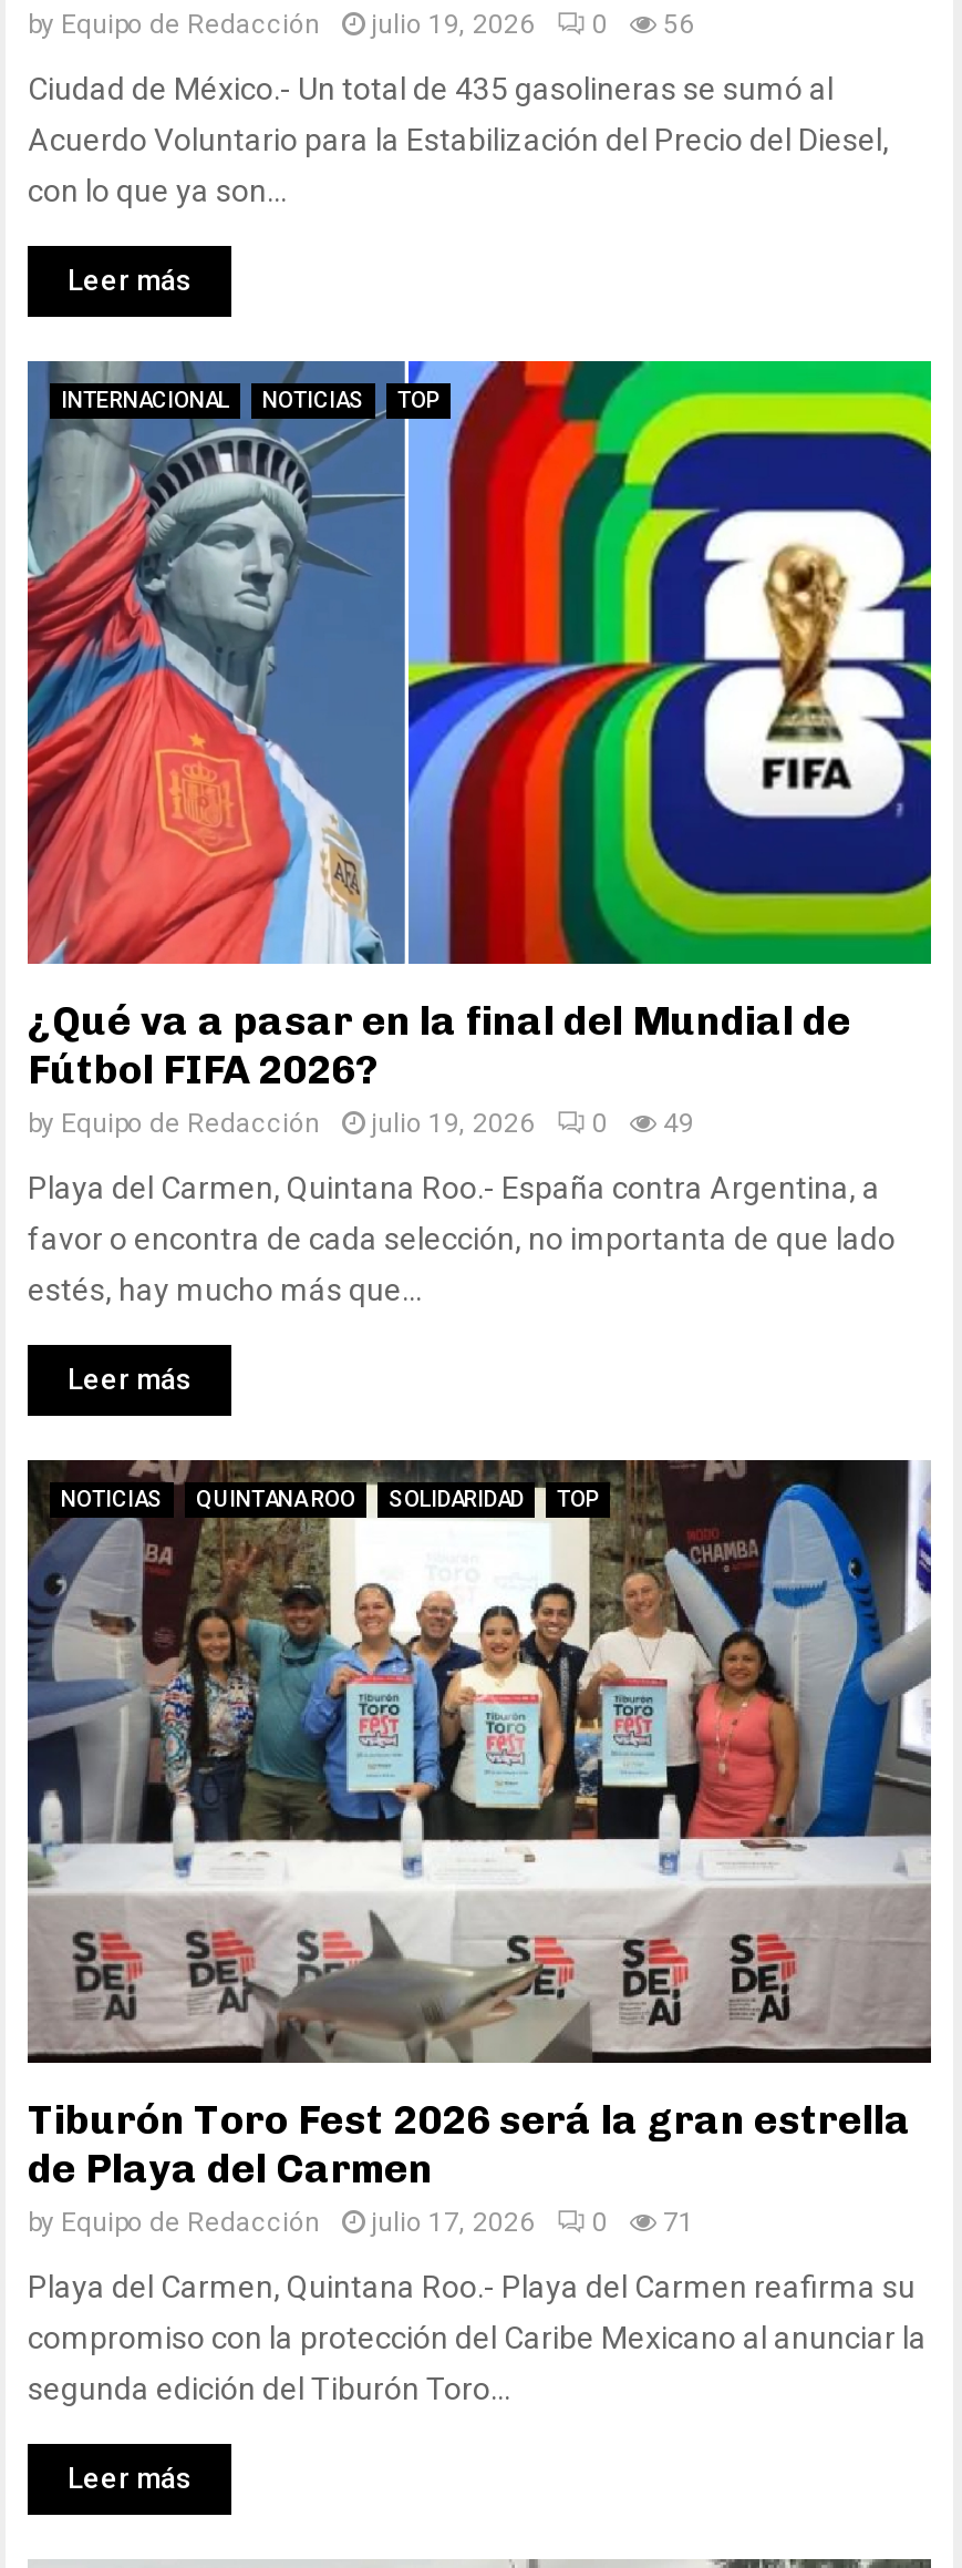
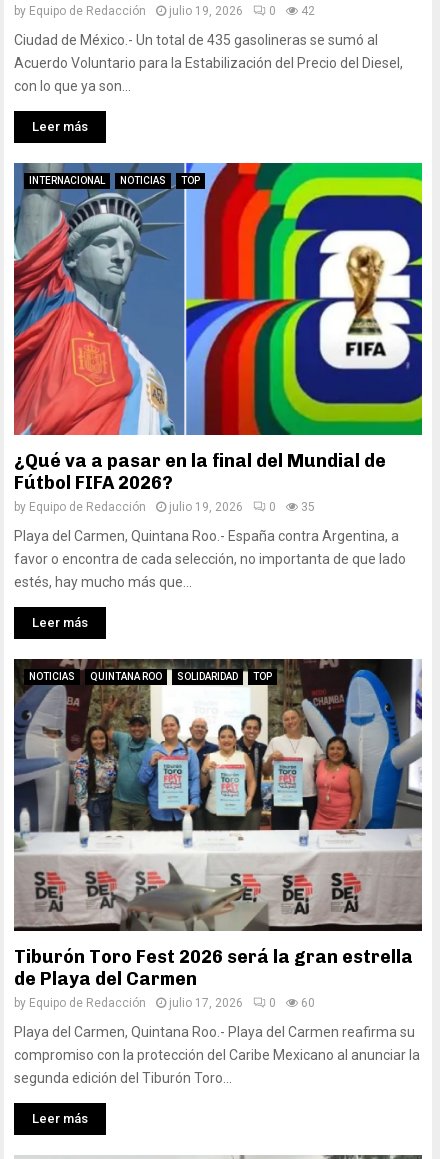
[28,10,694,41] by Equipo de Redacción julio 19, 2026 0 56 -> [14,4,315,18] by Equipo de Redacción julio 19, 2026 0 42
[28,1109,694,1140] by Equipo de Redacción julio 19, 2026 0 49 -> [14,500,315,514] by Equipo de Redacción julio 19, 2026 0 35
[28,2208,694,2239] by Equipo de Redacción julio 17, 2026 0 71 -> [14,996,315,1010] by Equipo de Redacción julio 17, 2026 0 60

